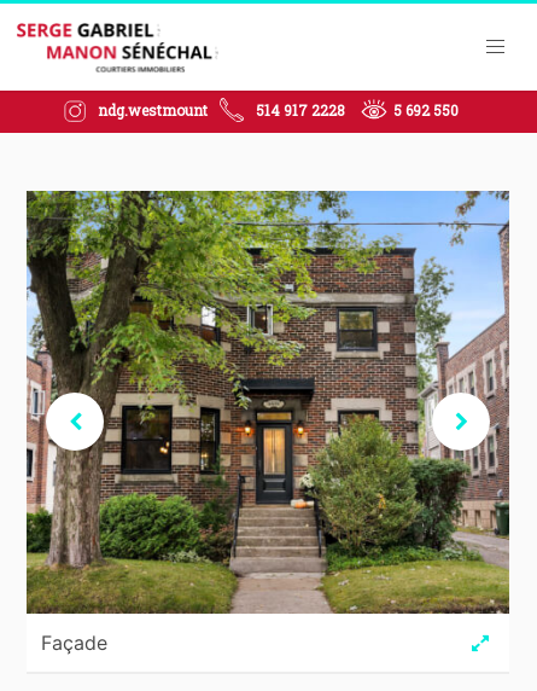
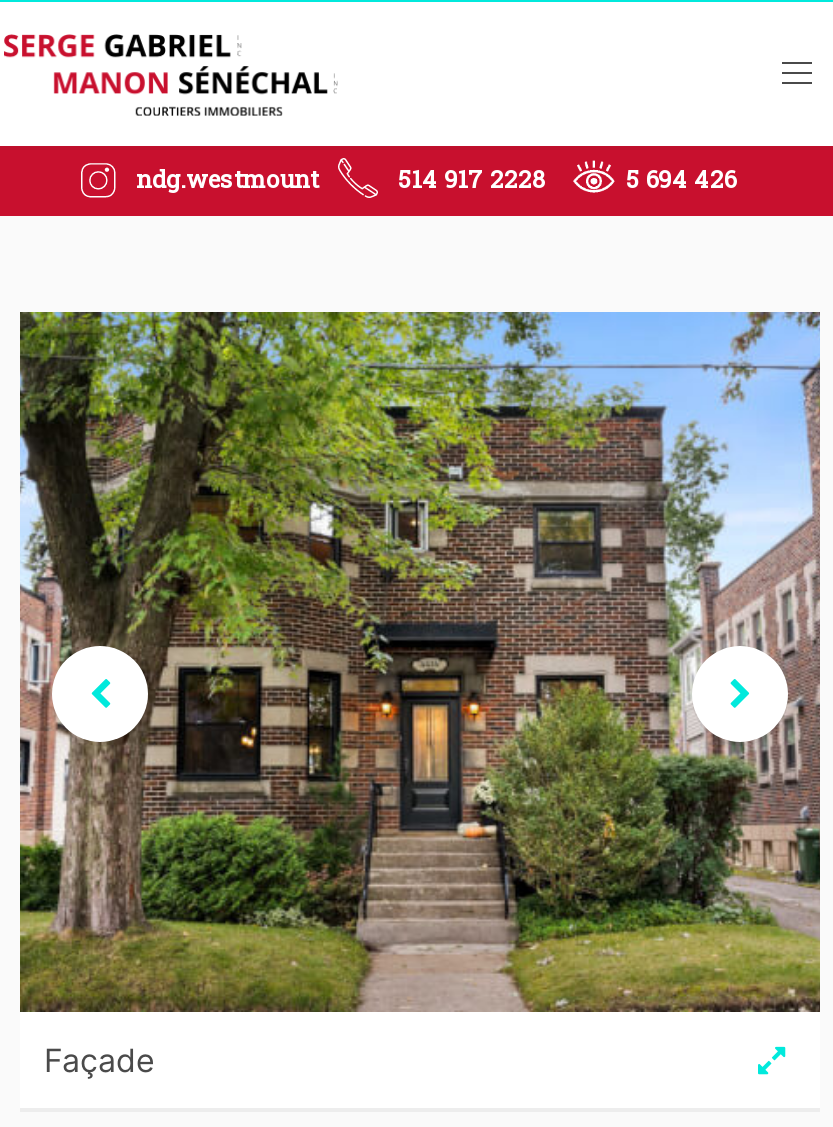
[393,101,458,120] 5 692 550 -> [626,162,736,194] 5 694 426

